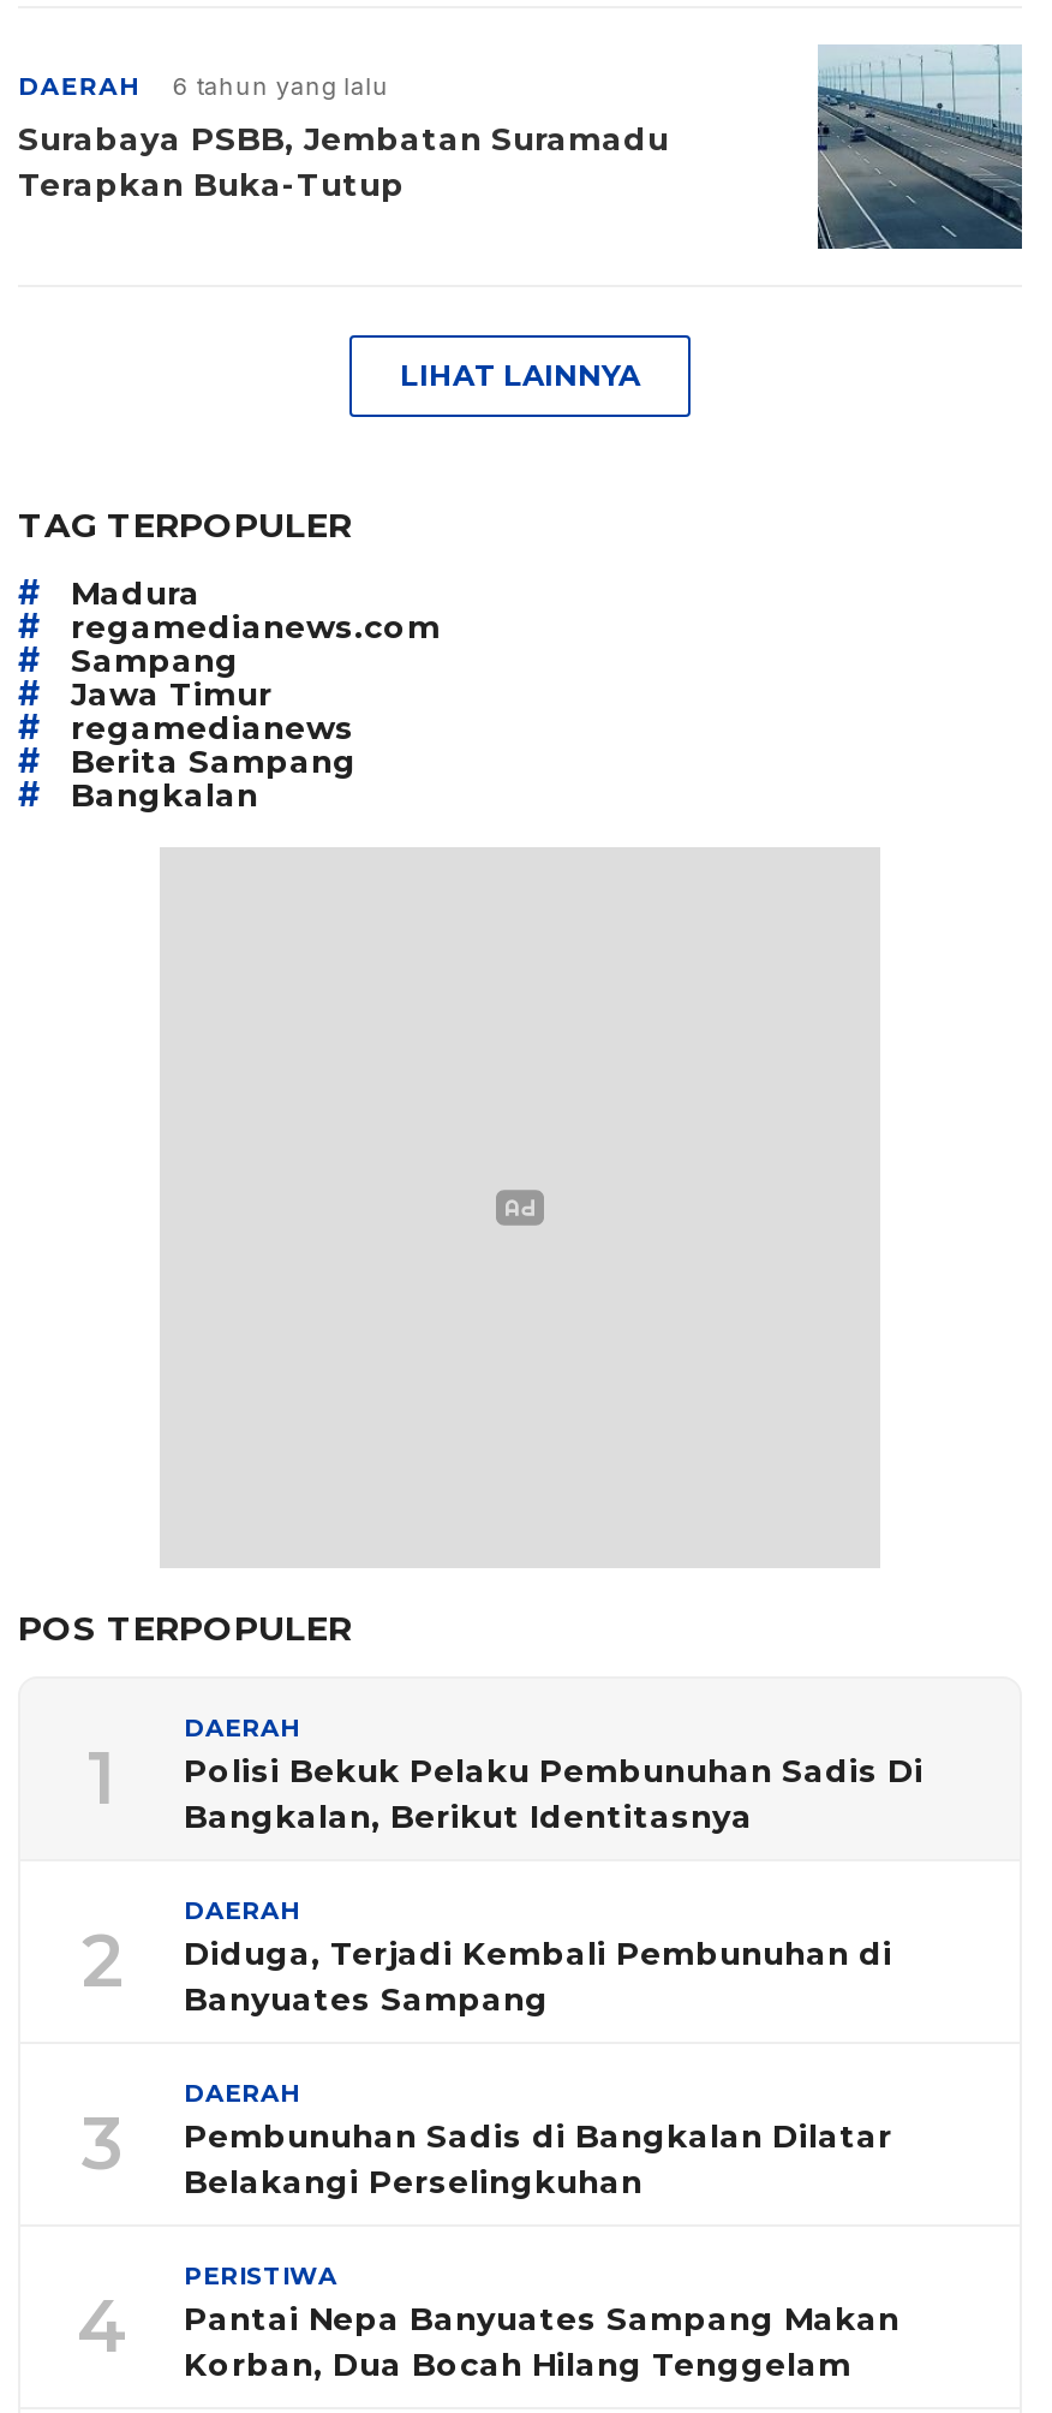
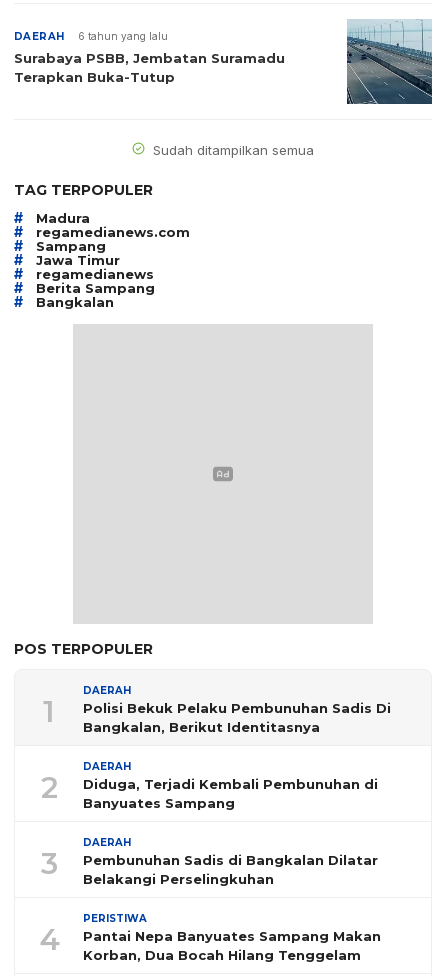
[400,357,640,393] LIHAT LAINNYA -> [149,142,314,158] Sudah ditampilkan semua

